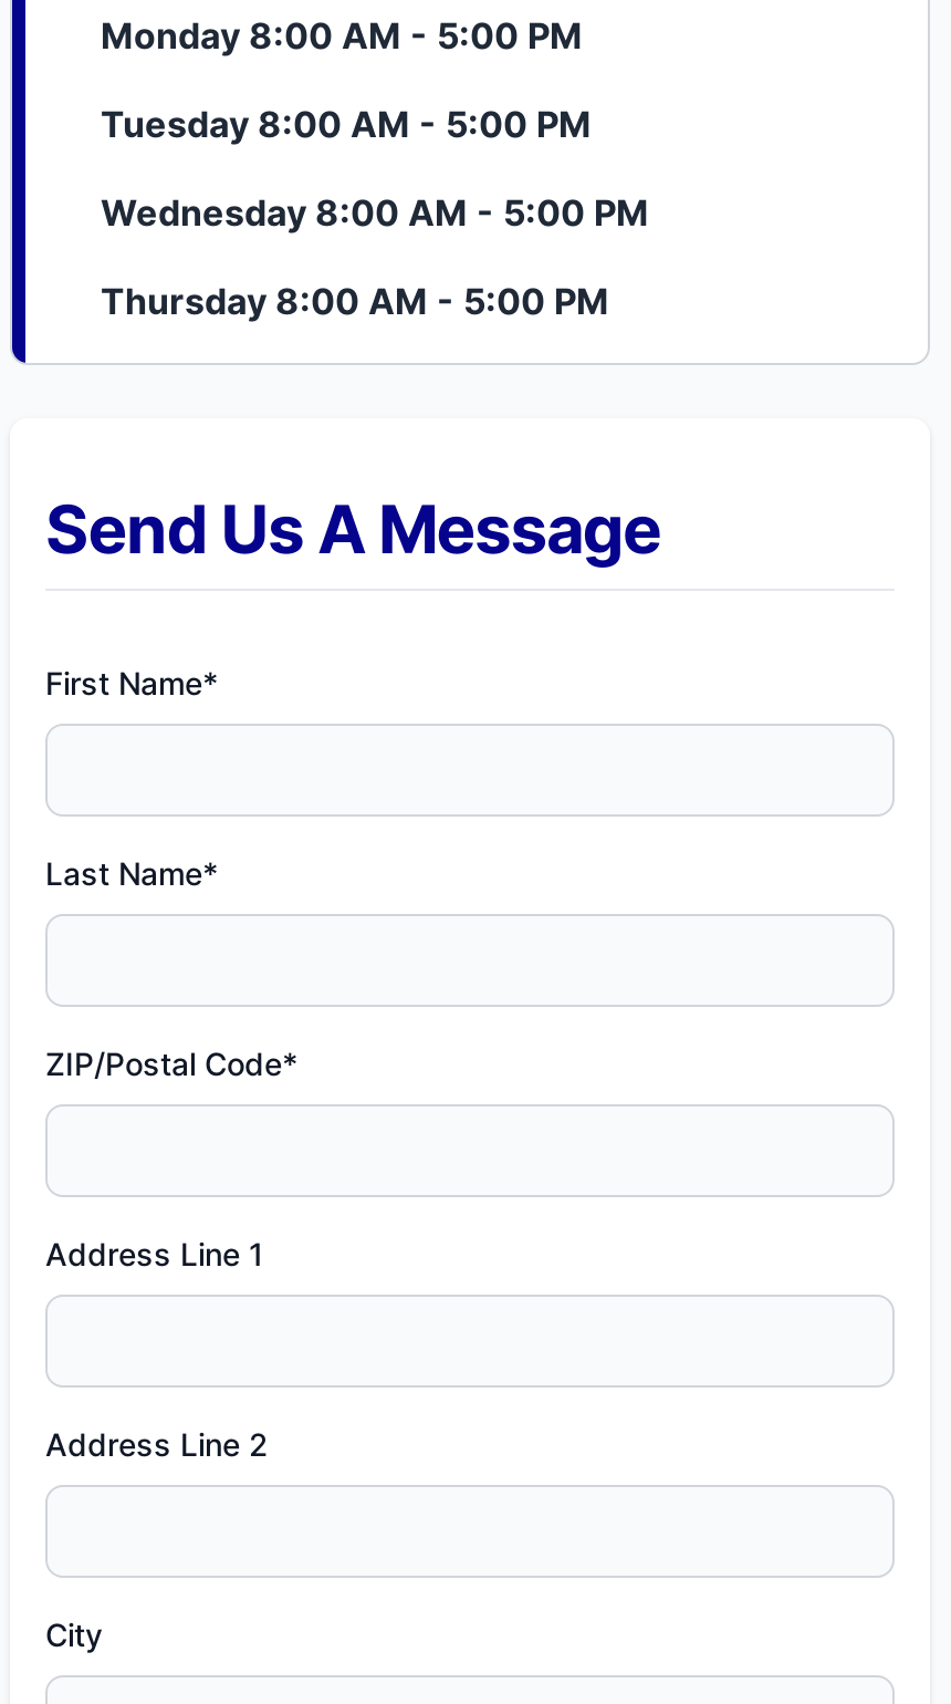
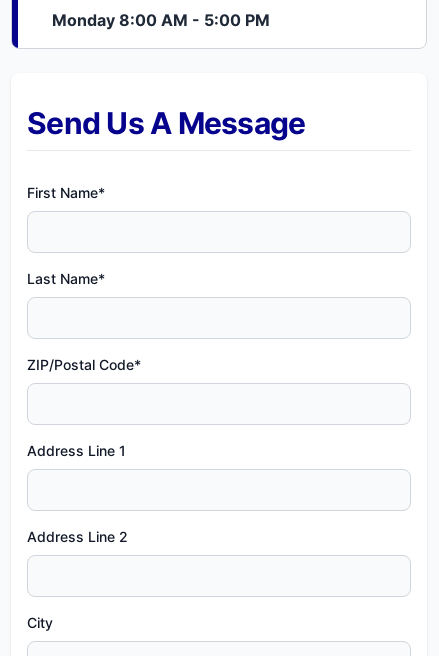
[101,102,649,323] Tuesday 8:00 AM - 5:00 PM | Wednesday 8:00 AM - 5:00 PM | Thursday 8:00 AM - 5:00 PM -> none

